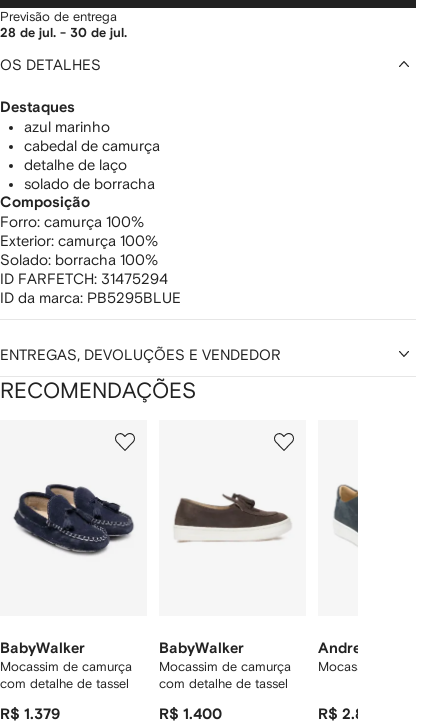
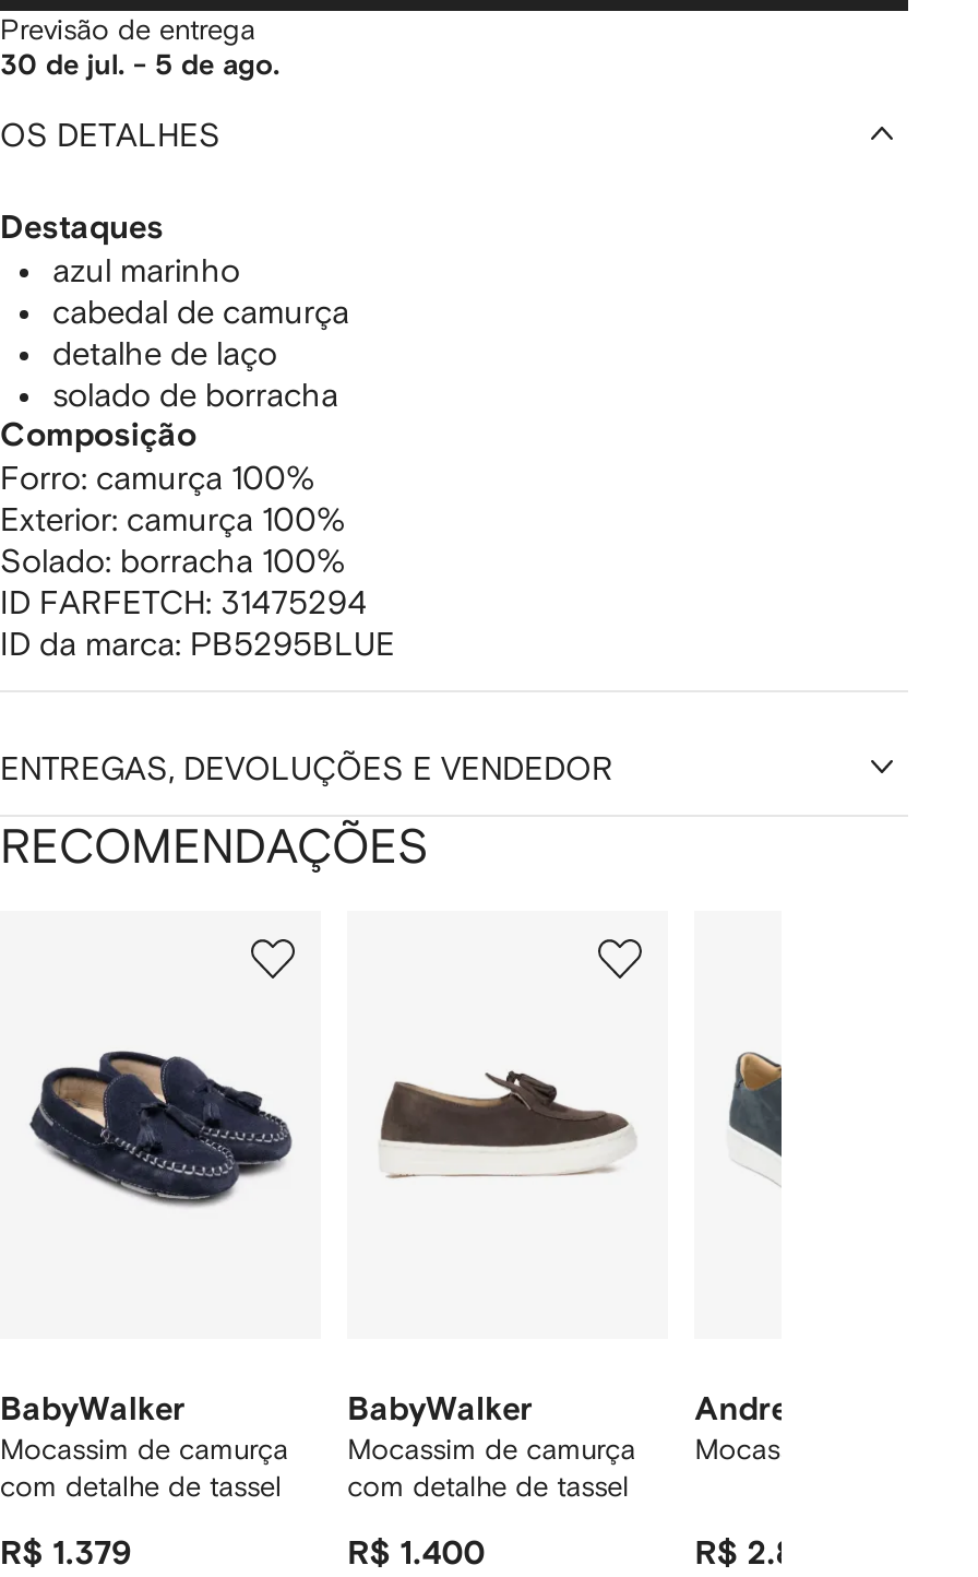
[0,27,127,40] 28 de jul. - 30 de jul. -> [0,53,279,81] 30 de jul. - 5 de ago.

